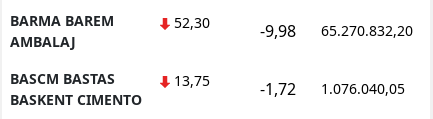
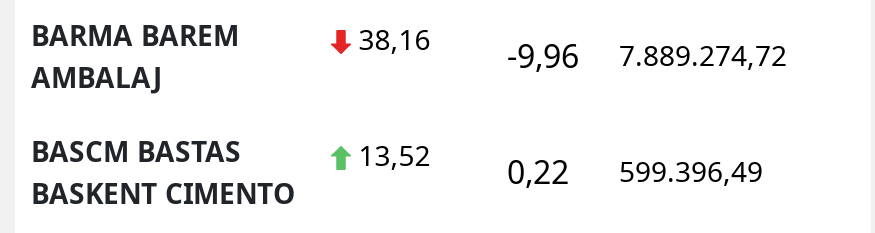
[174,13,210,32] 52,30 -> [359,20,431,58] 38,16
[260,20,296,42] -9,98 -> [507,34,579,78] -9,96
[321,21,413,40] 65.270.832,20 -> [619,36,787,74] 7.889.274,72
[174,71,210,90] 13,75 -> [359,136,431,174] 13,52
[260,78,296,100] -1,72 -> [507,150,569,194] 0,22
[321,79,405,98] 1.076.040,05 -> [619,152,763,190] 599.396,49

